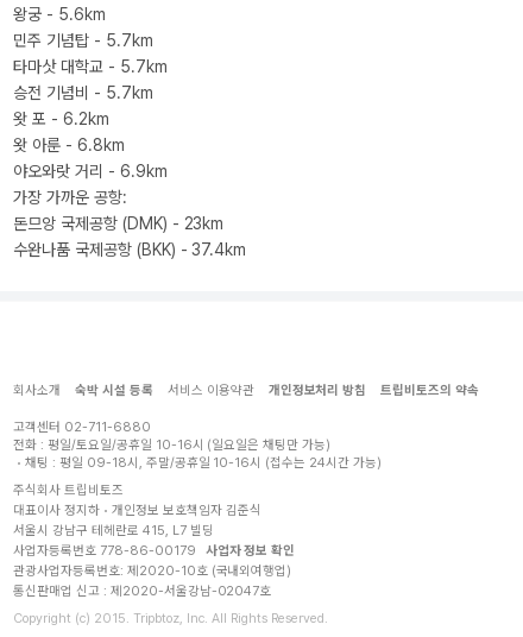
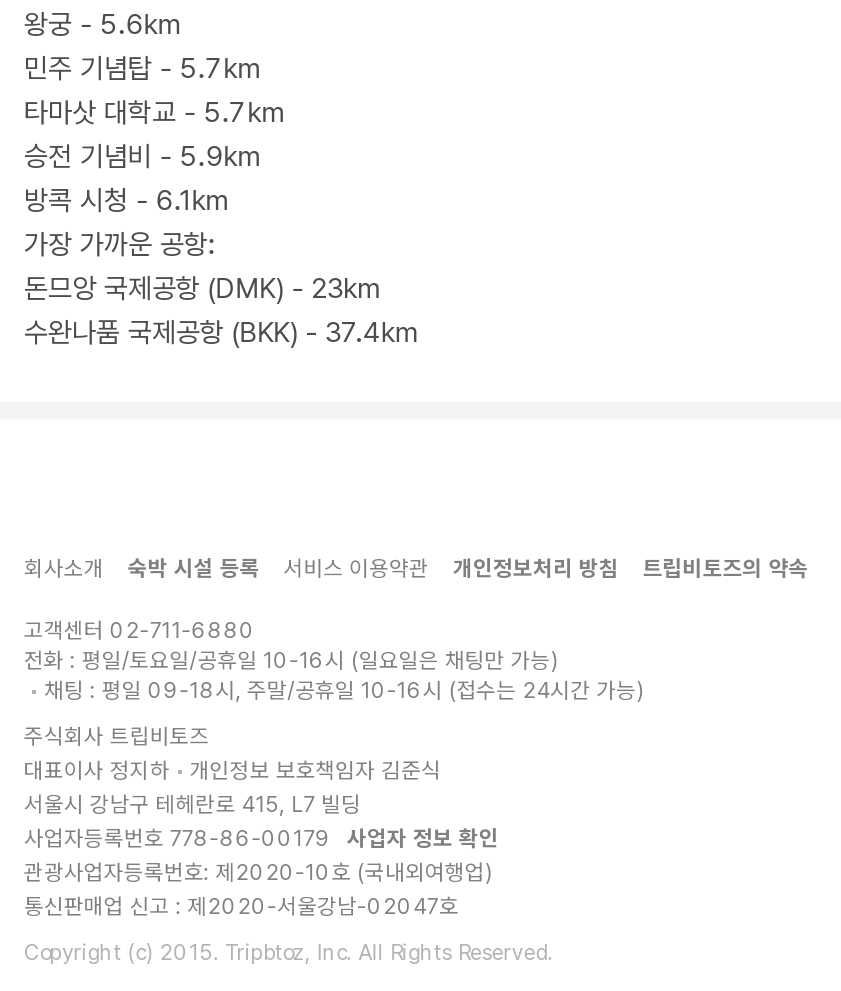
[13,83,167,181] 승전 기념비 - 5.7km | 왓 포 - 6.2km | 왓 아룬 - 6.8km | 야오와랏 거리 - 6.9km -> [24,140,259,216] 승전 기념비 - 5.9km | 방콕 시청 - 6.1km

